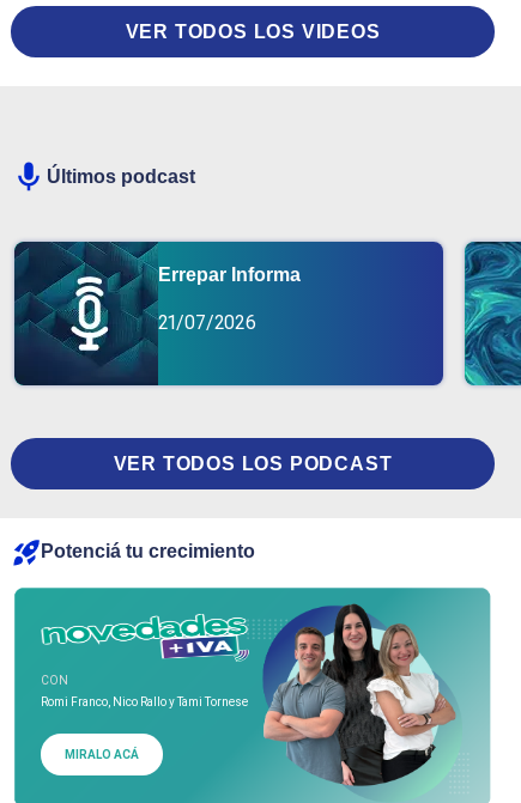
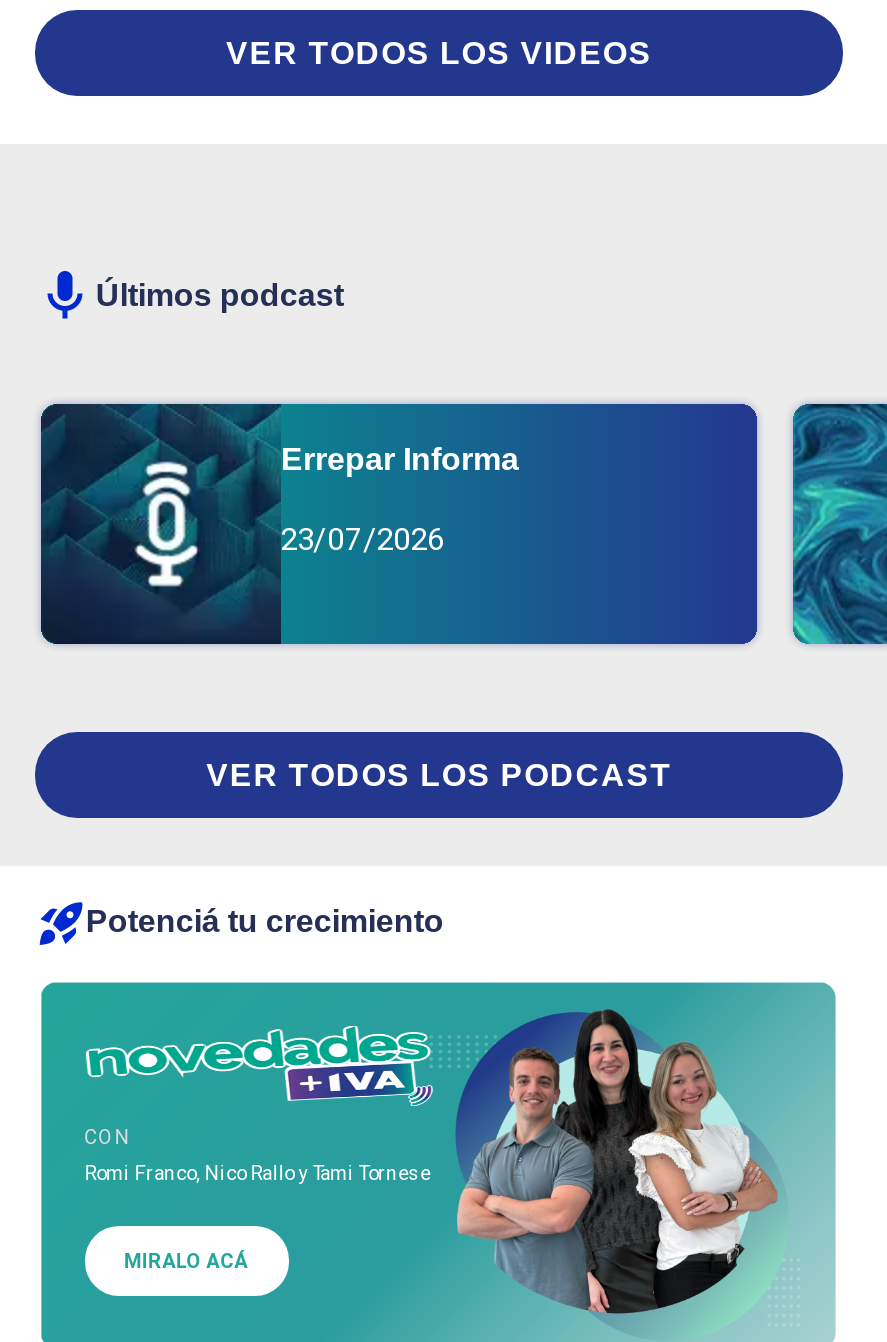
[158,311,256,334] 21/07/2026 -> [281,520,447,558] 23/07/2026

